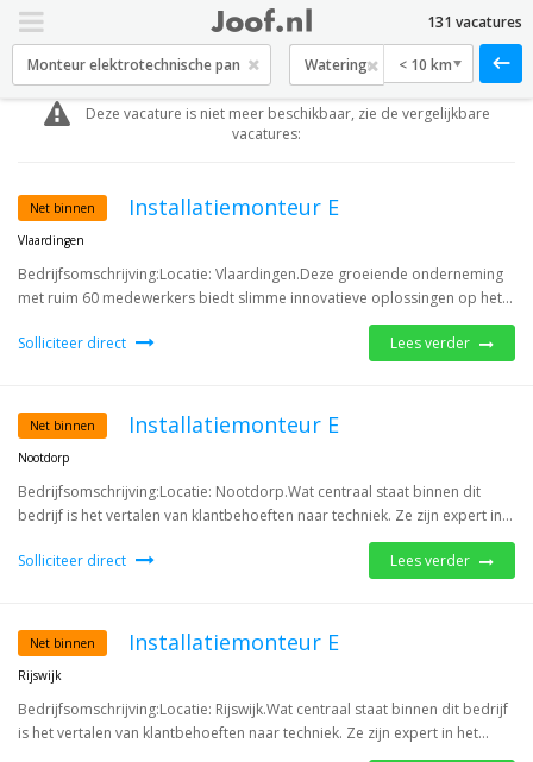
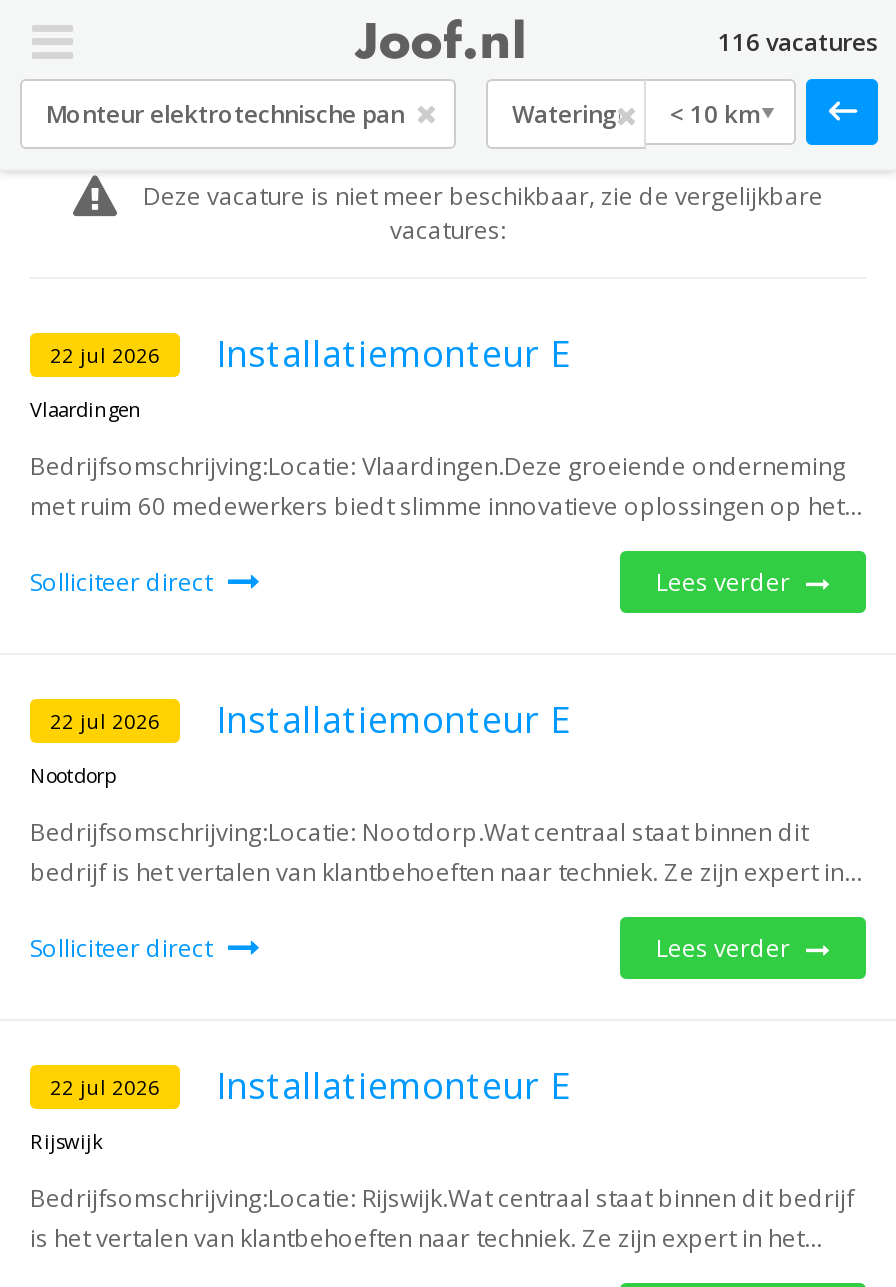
[427,12,522,32] 131 vacatures -> [718,25,878,59] 116 vacatures
[30,200,95,216] Net binnen -> [50,341,160,369] 22 jul 2026
[30,417,95,434] Net binnen -> [50,707,160,735] 22 jul 2026
[30,635,95,651] Net binnen -> [50,1073,160,1101] 22 jul 2026

